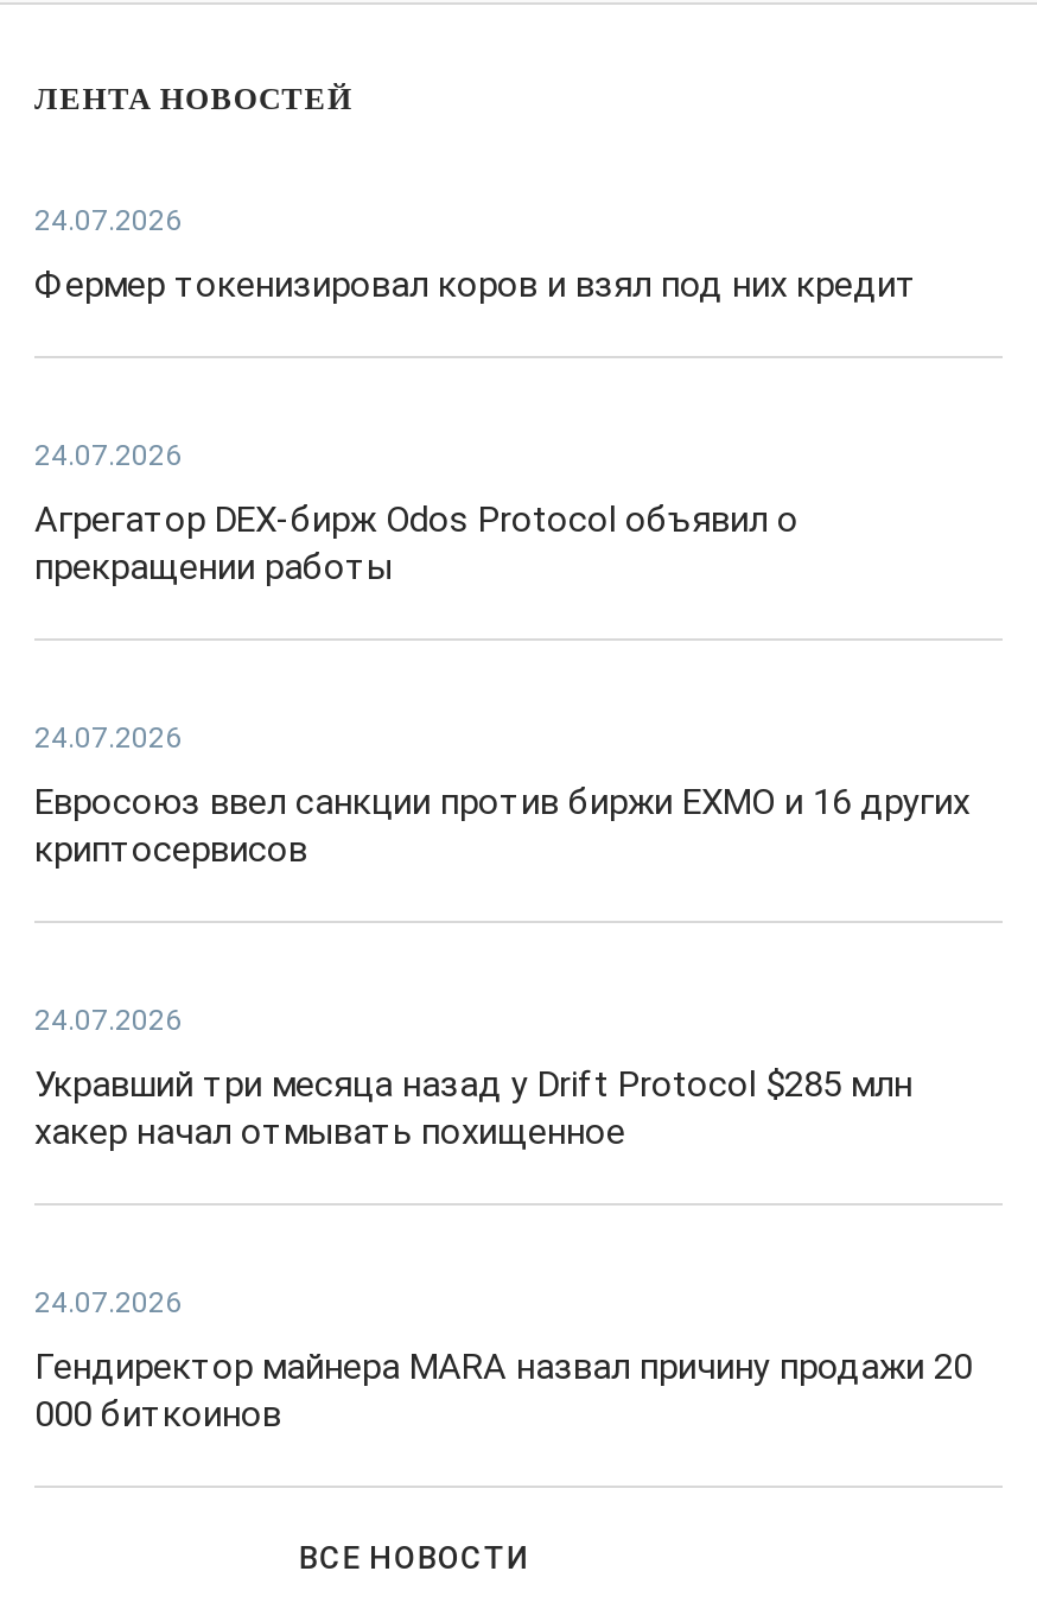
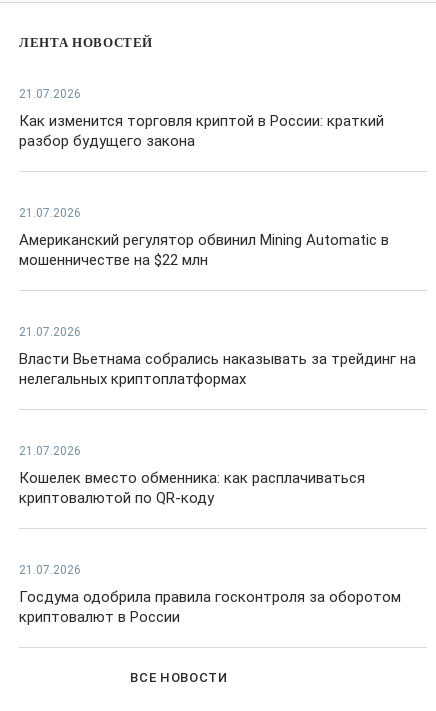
[34,204,182,237] 24.07.2026 -> [19,87,81,101] 21.07.2026
[34,263,917,306] Фермер токенизировал коров и взял под них кредит -> [19,112,384,150] Как изменится торговля криптой в России: краткий | разбор будущего закона
[34,439,182,472] 24.07.2026 -> [19,206,81,220] 21.07.2026
[34,498,799,589] Агрегатор DEX‑бирж Odos Protocol объявил о | прекращении работы -> [19,231,389,269] Американский регулятор обвинил Mining Automatic в | мошенничестве на $22 млн
[34,721,182,755] 24.07.2026 -> [19,325,81,339] 21.07.2026
[34,781,969,871] Евросоюз ввел санкции против биржи EXMO и 16 других | криптосервисов -> [19,350,416,388] Власти Вьетнама собрались наказывать за трейдинг на | нелегальных криптоплатформах
[34,1004,182,1037] 24.07.2026 -> [19,444,81,458] 21.07.2026
[34,1063,912,1153] Укравший три месяца назад у Drift Protocol $285 млн | хакер начал отмывать похищенное -> [19,469,365,507] Кошелек вместо обменника: как расплачиваться | криптовалютой по QR-коду
[34,1286,182,1319] 24.07.2026 -> [19,563,81,577] 21.07.2026
[34,1346,972,1436] Гендиректор майнера MARA назвал причину продажи 20 | 000 биткоинов -> [19,588,401,626] Госдума одобрила правила госконтроля за оборотом | криптовалют в России

